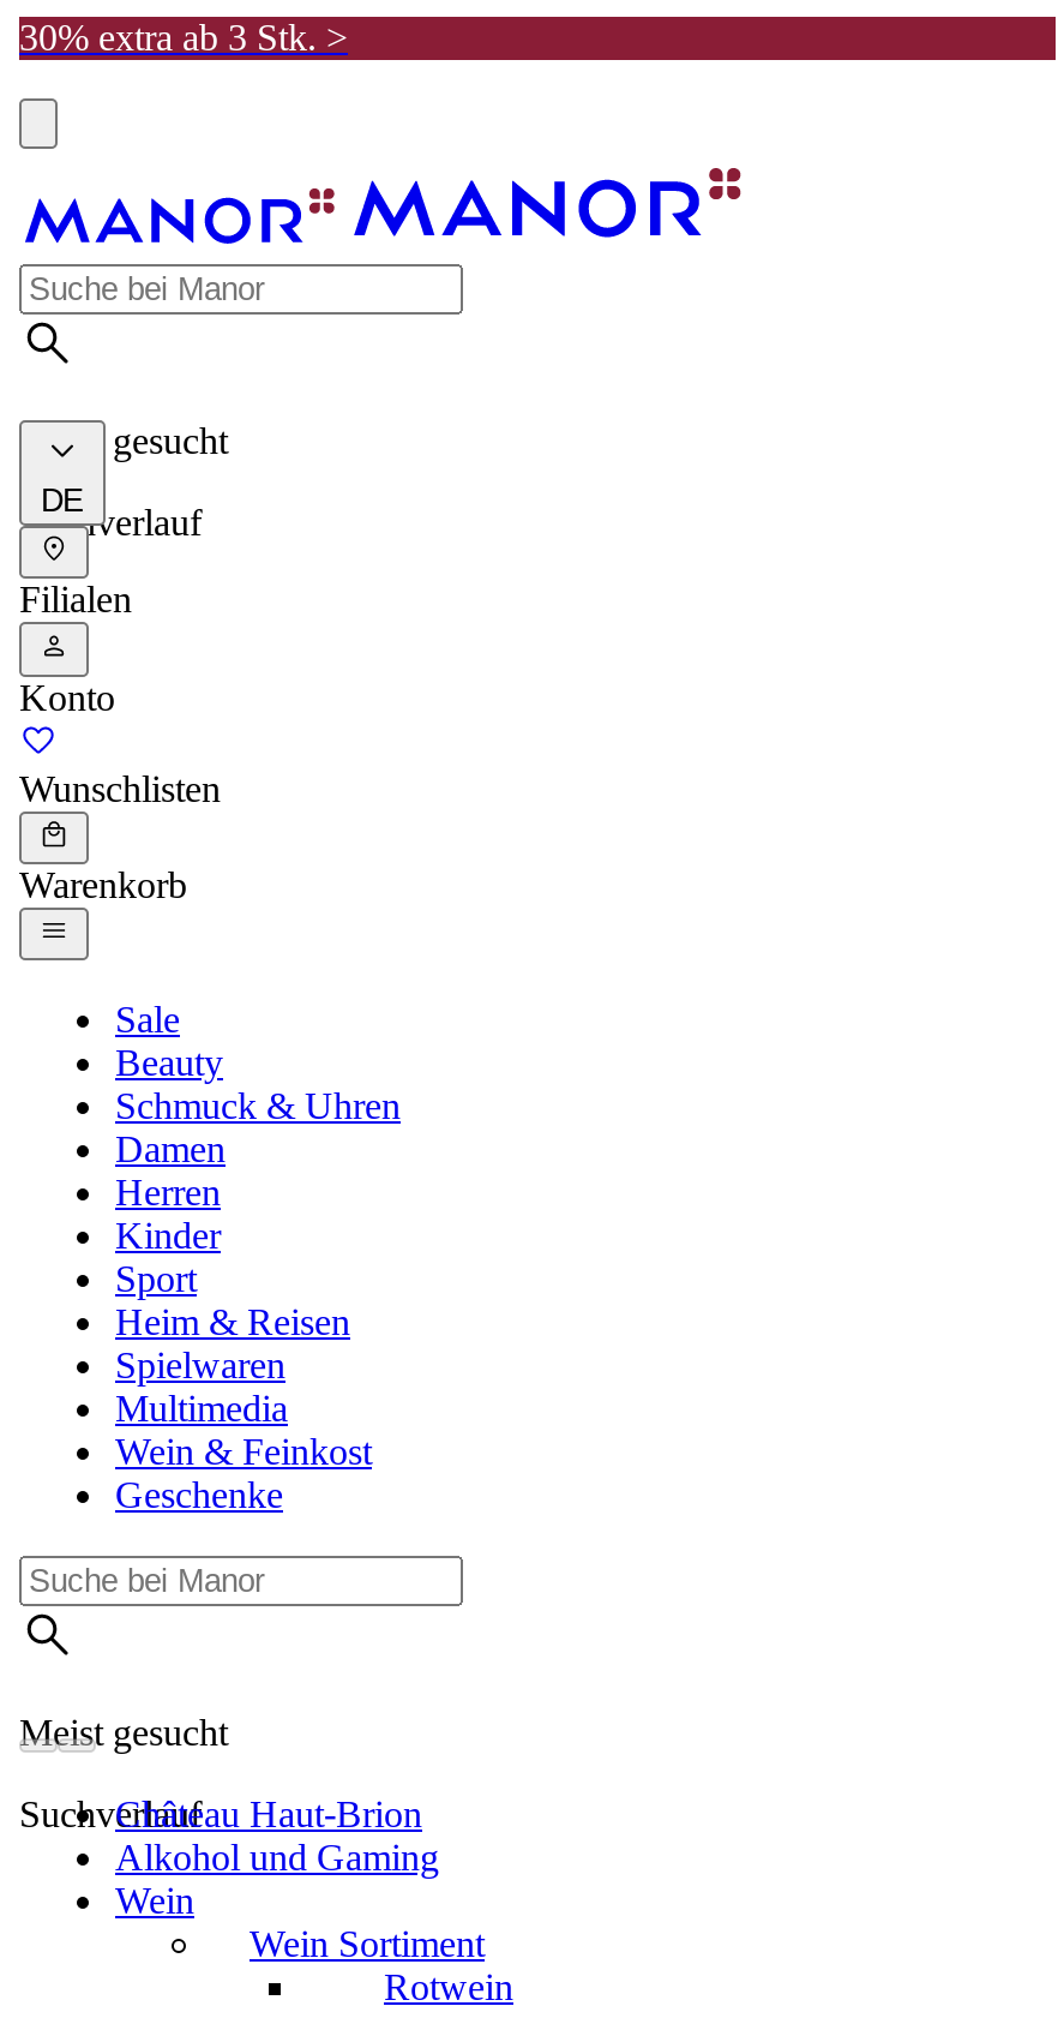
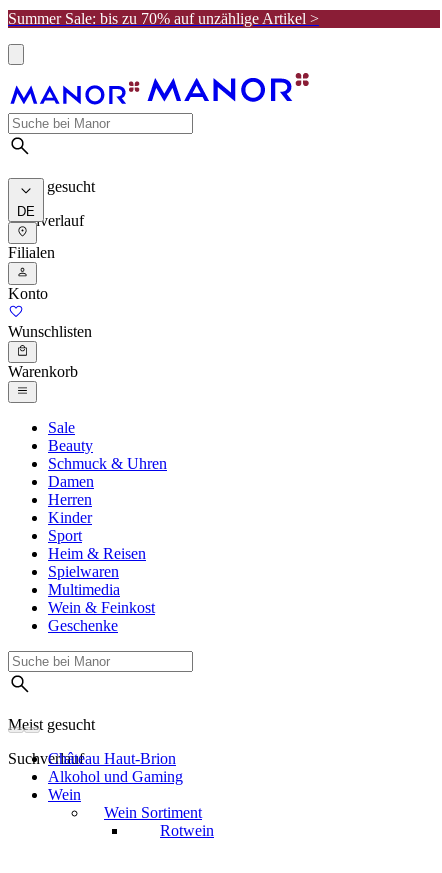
[19,17,348,58] 30% extra ab 3 Stk. > -> [8,10,319,27] Summer Sale: bis zu 70% auf unzählige Artikel >

